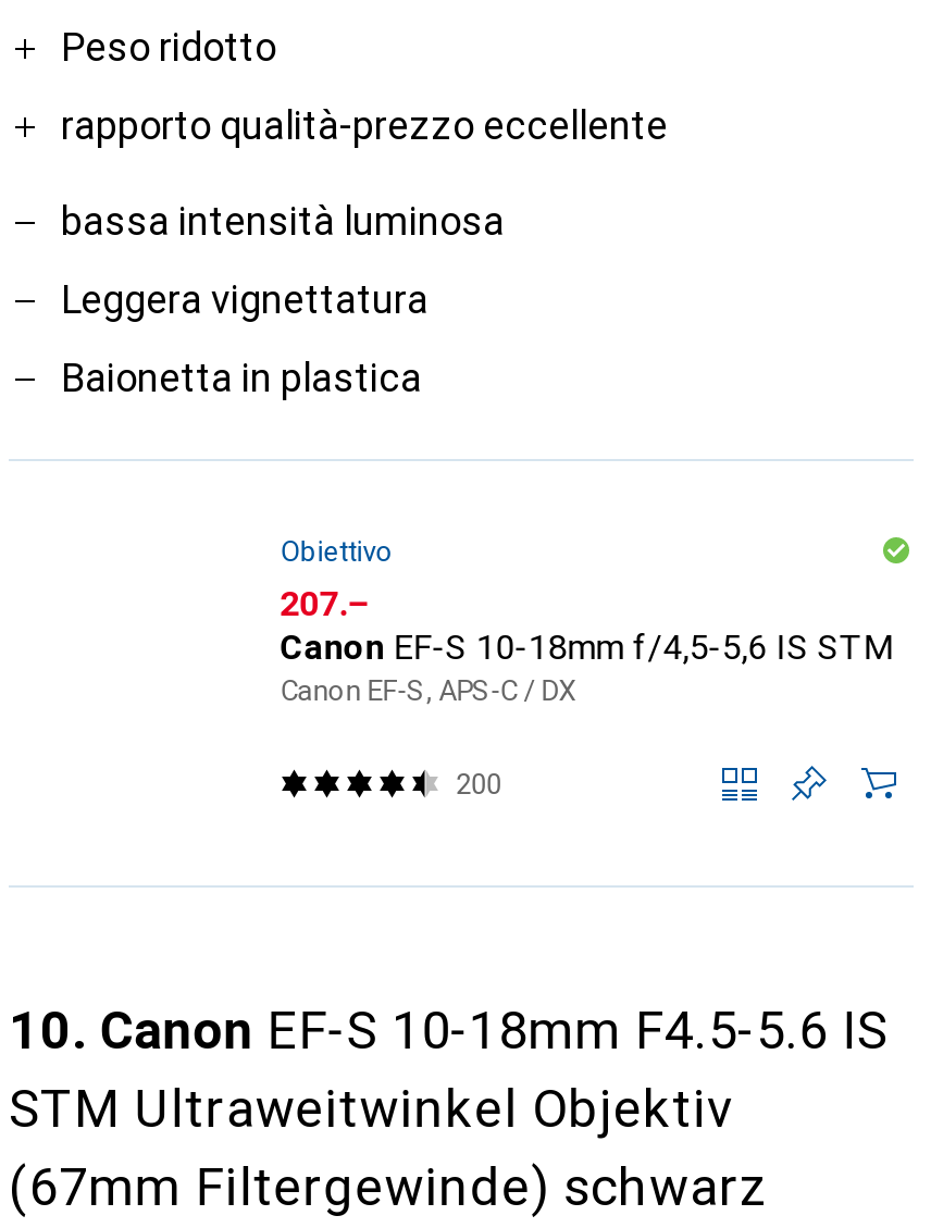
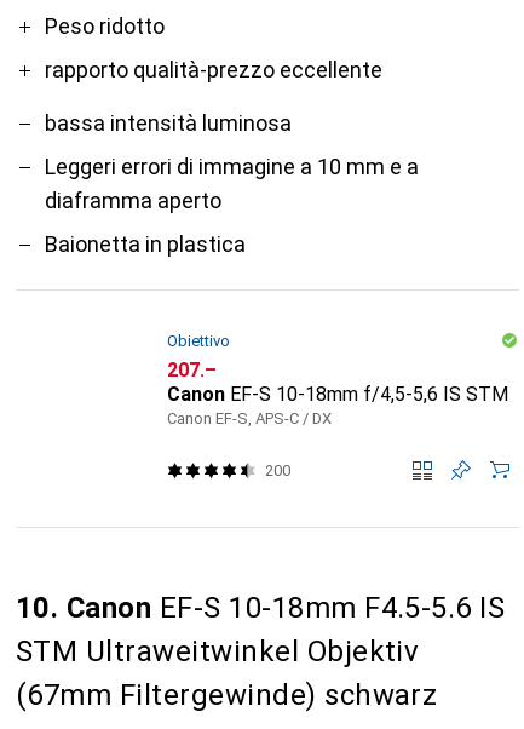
[61,276,429,322] Leggera vignettatura -> [45,154,419,213] Leggeri errori di immagine a 10 mm e a | diaframma aperto

